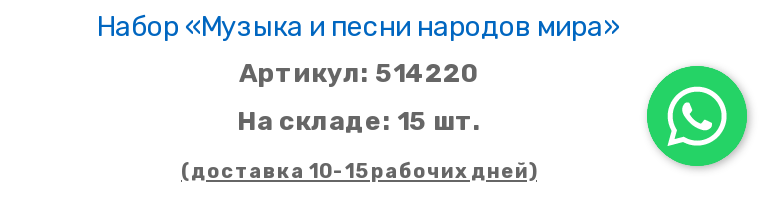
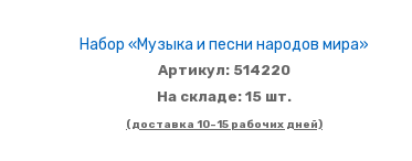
[645,64,751,170] [image] -> none

